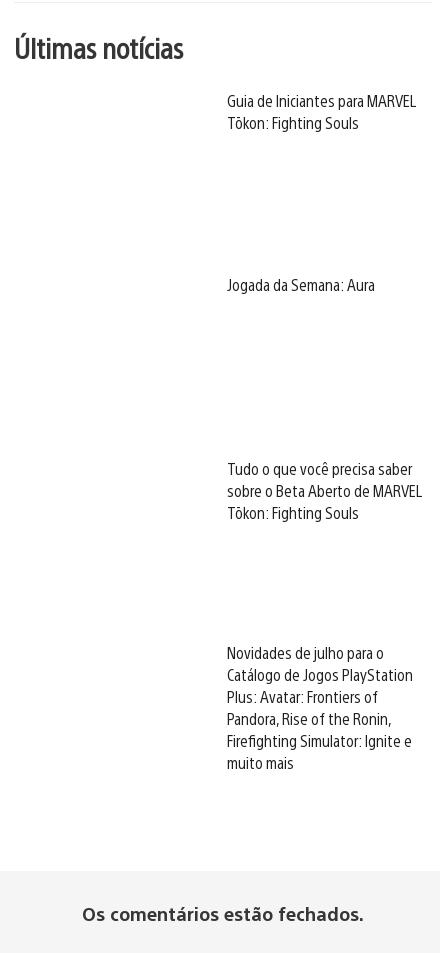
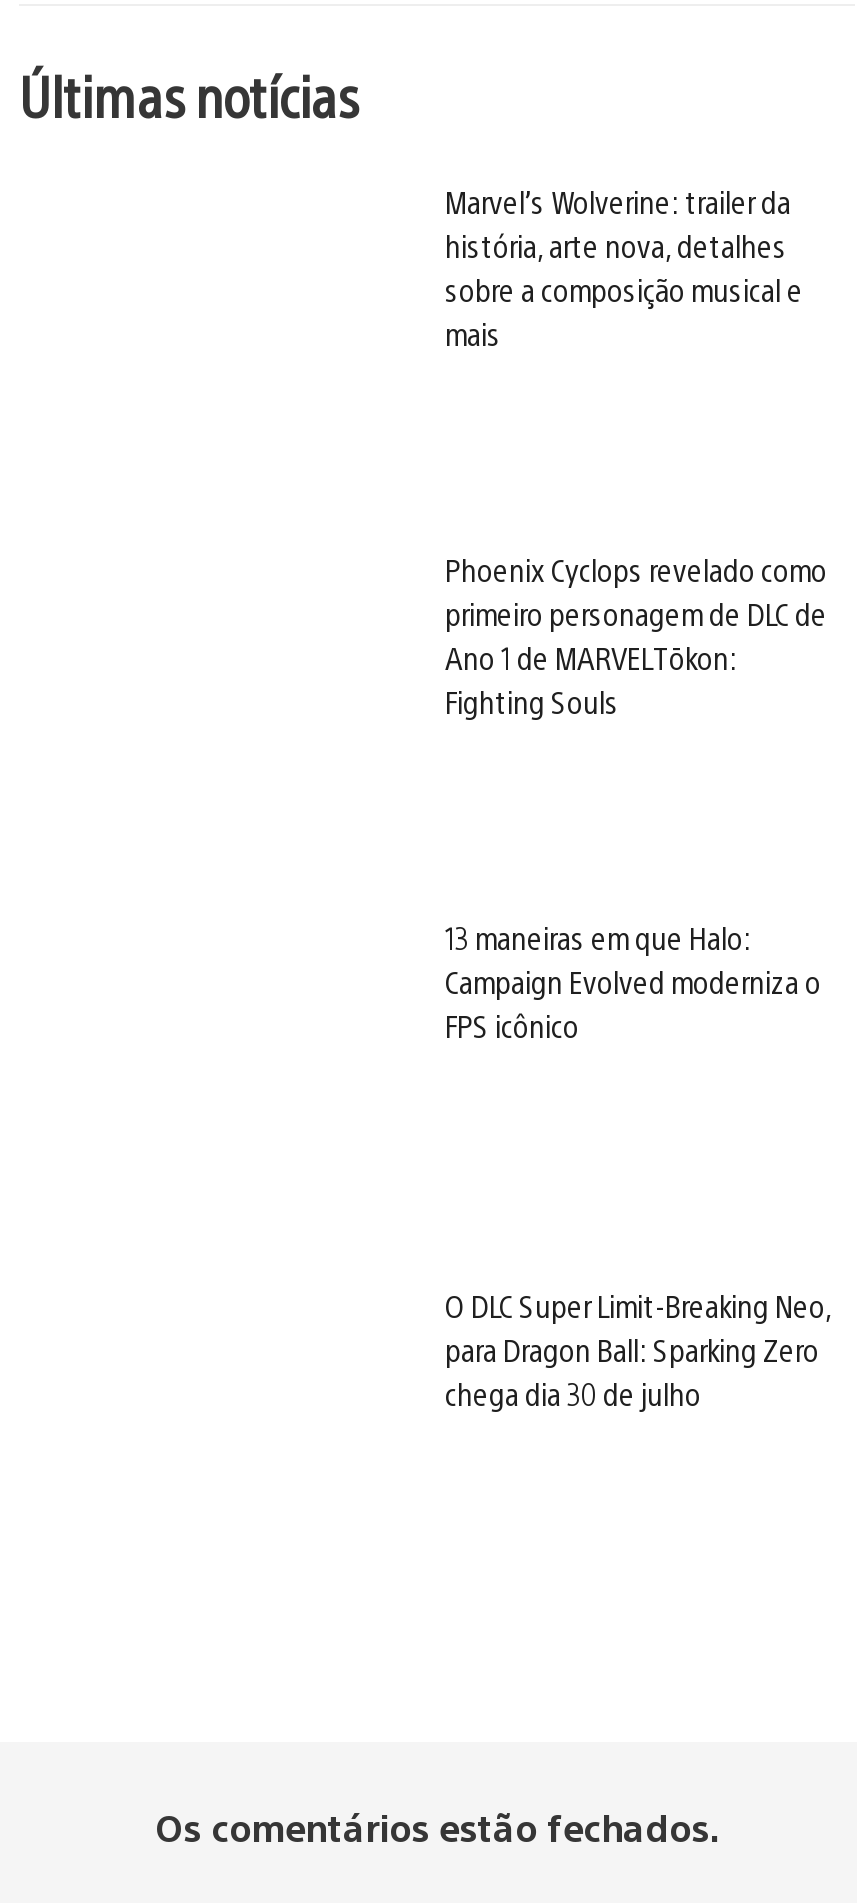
[227,90,416,133] Guia de Iniciantes para MARVEL | Tōkon: Fighting Souls -> [445,180,803,354] Marvel’s Wolverine: trailer da | história, arte nova, detalhes | sobre a composição musical e | mais
[227,274,375,295] Jogada da Semana: Aura -> [445,548,827,722] Phoenix Cyclops revelado como | primeiro personagem de DLC de | Ano 1 de MARVEL Tōkon: | Fighting Souls
[227,458,422,523] Tudo o que você precisa saber | sobre o Beta Aberto de MARVEL | Tōkon: Fighting Souls -> [445,916,821,1046] 13 maneiras em que Halo: | Campaign Evolved moderniza o | FPS icônico
[227,642,413,773] Novidades de julho para o | Catálogo de Jogos PlayStation | Plus: Avatar: Frontiers of | Pandora, Rise of the Ronin, | Firefighting Simulator: Ignite e | muito mais -> [445,1284,831,1414] O DLC Super Limit-Breaking Neo, | para Dragon Ball: Sparking Zero | chega dia 30 de julho

